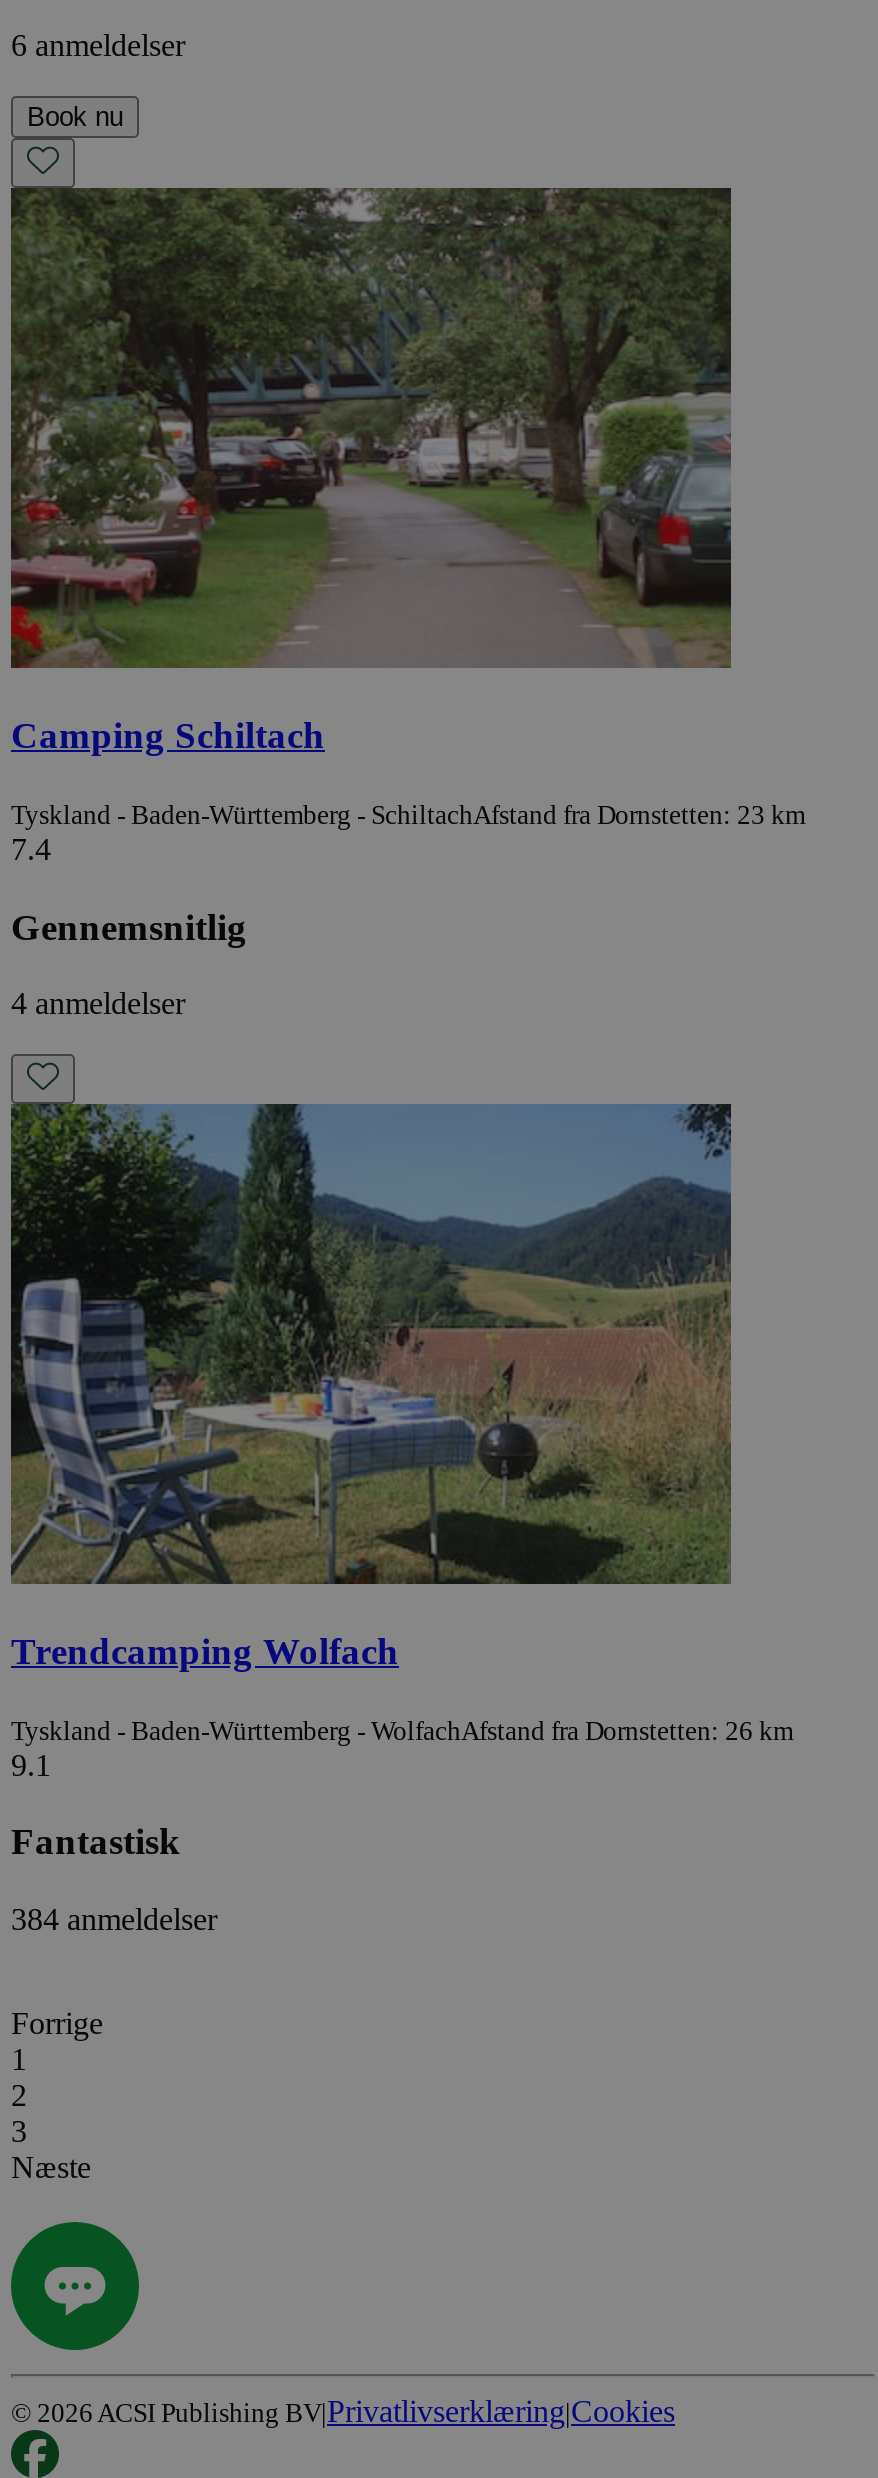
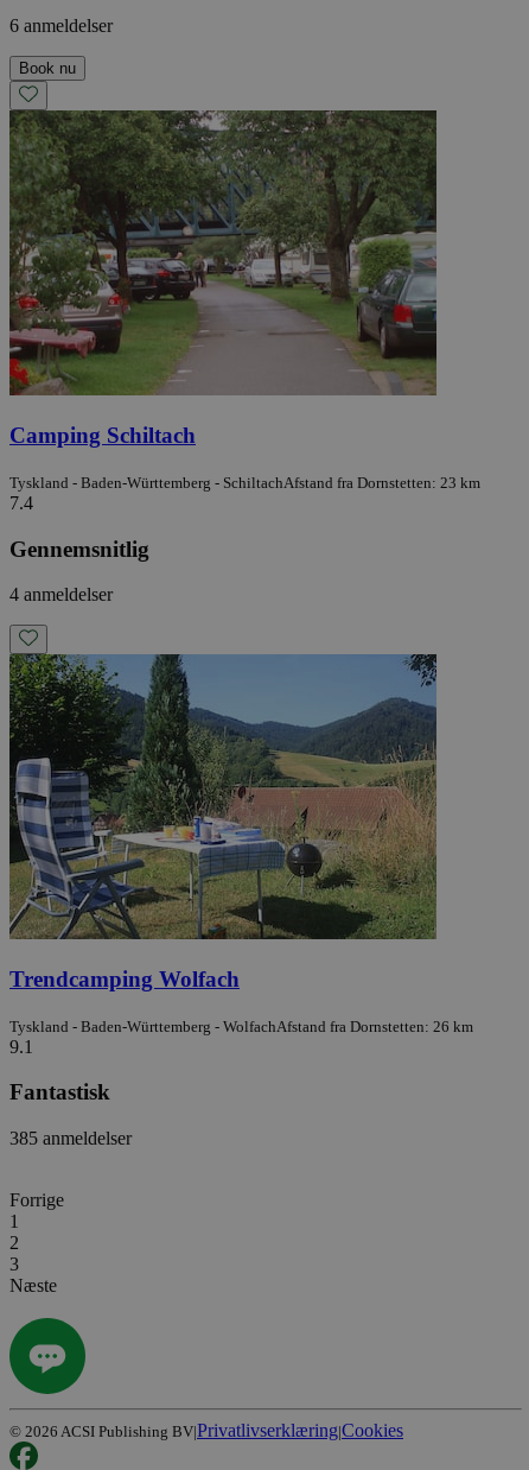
[11,1902,217,1936] 384 anmeldelser -> [9,1128,132,1148] 385 anmeldelser

